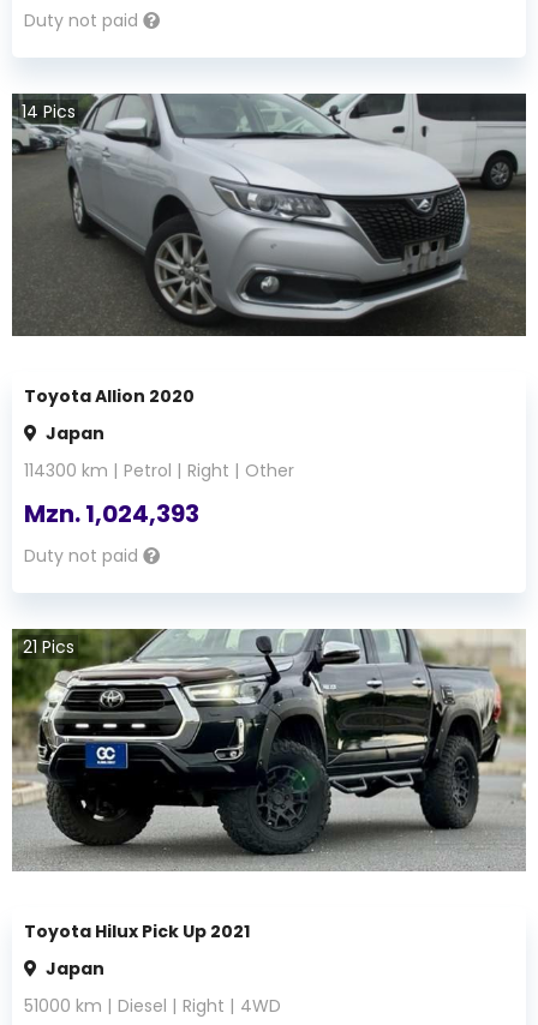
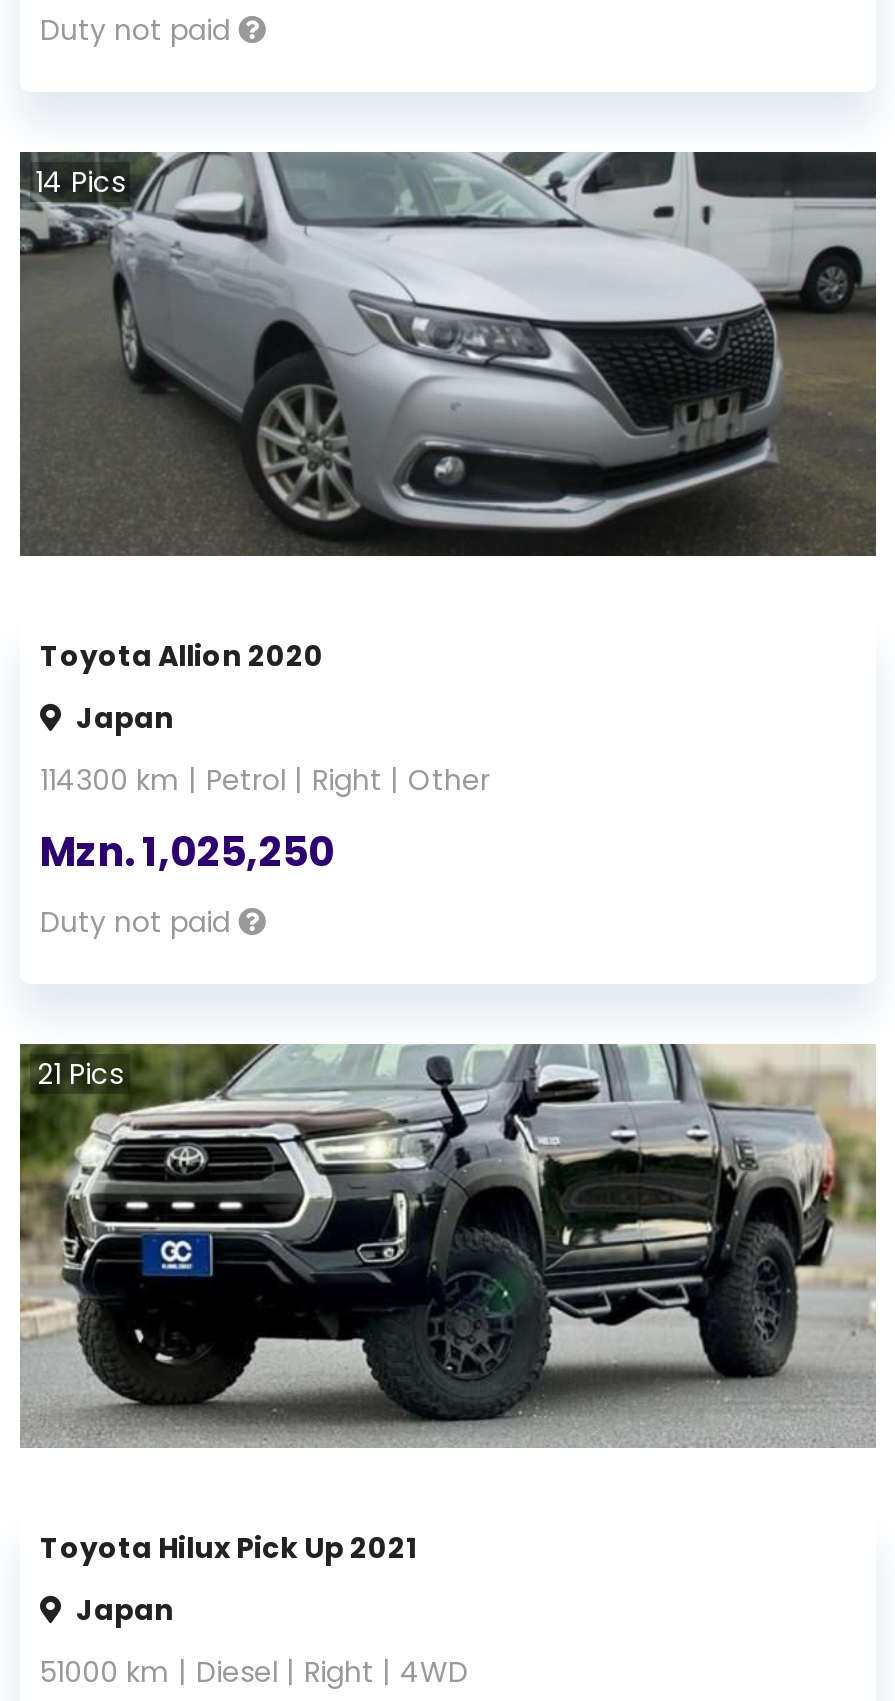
[24,496,199,530] Mzn.1,024,393 -> [40,823,334,879] Mzn.1,025,250

